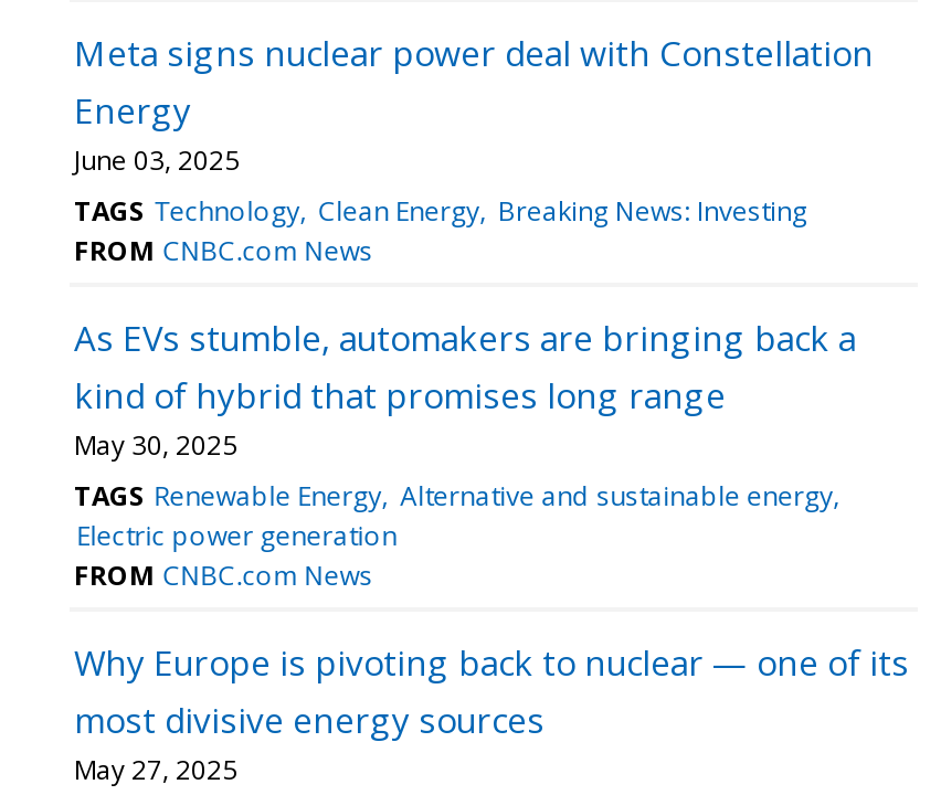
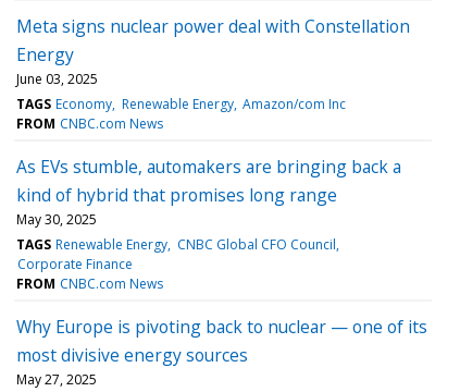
[74,192,807,229] TAGS Technology Clean Energy Breaking News: Investing -> [16,95,346,113] TAGS Economy Renewable Energy Amazon/com Inc
[74,477,833,554] TAGS Renewable Energy Alternative and sustainable energy | Electric power generation -> [16,235,336,273] TAGS Renewable Energy CNBC Global CFO Council | Corporate Finance

